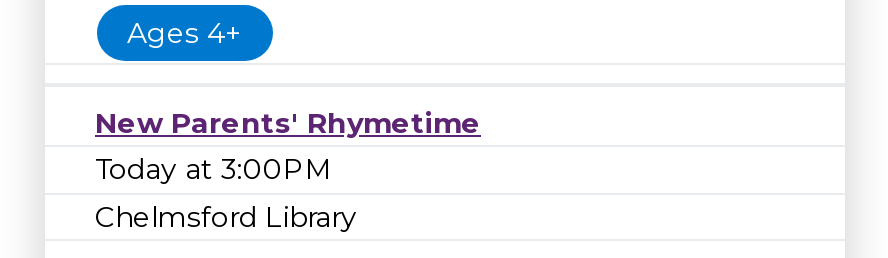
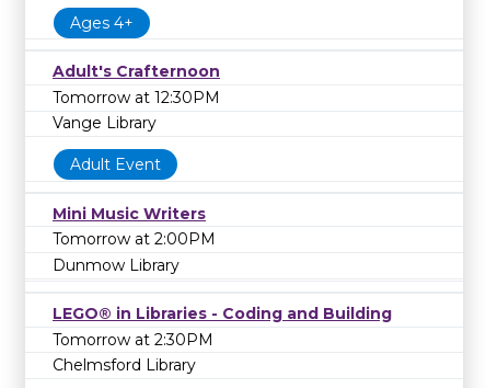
[95,103,481,187] New Parents' Rhymetime | Today at 3:00PM -> [53,62,392,349] Adult's Crafternoon | Tomorrow at 12:30PM | Vange Library | Adult Event | Mini Music Writers | Tomorrow at 2:00PM | Dunmow Library | LEGO® in Libraries - Coding and Building | Tomorrow at 2:30PM

